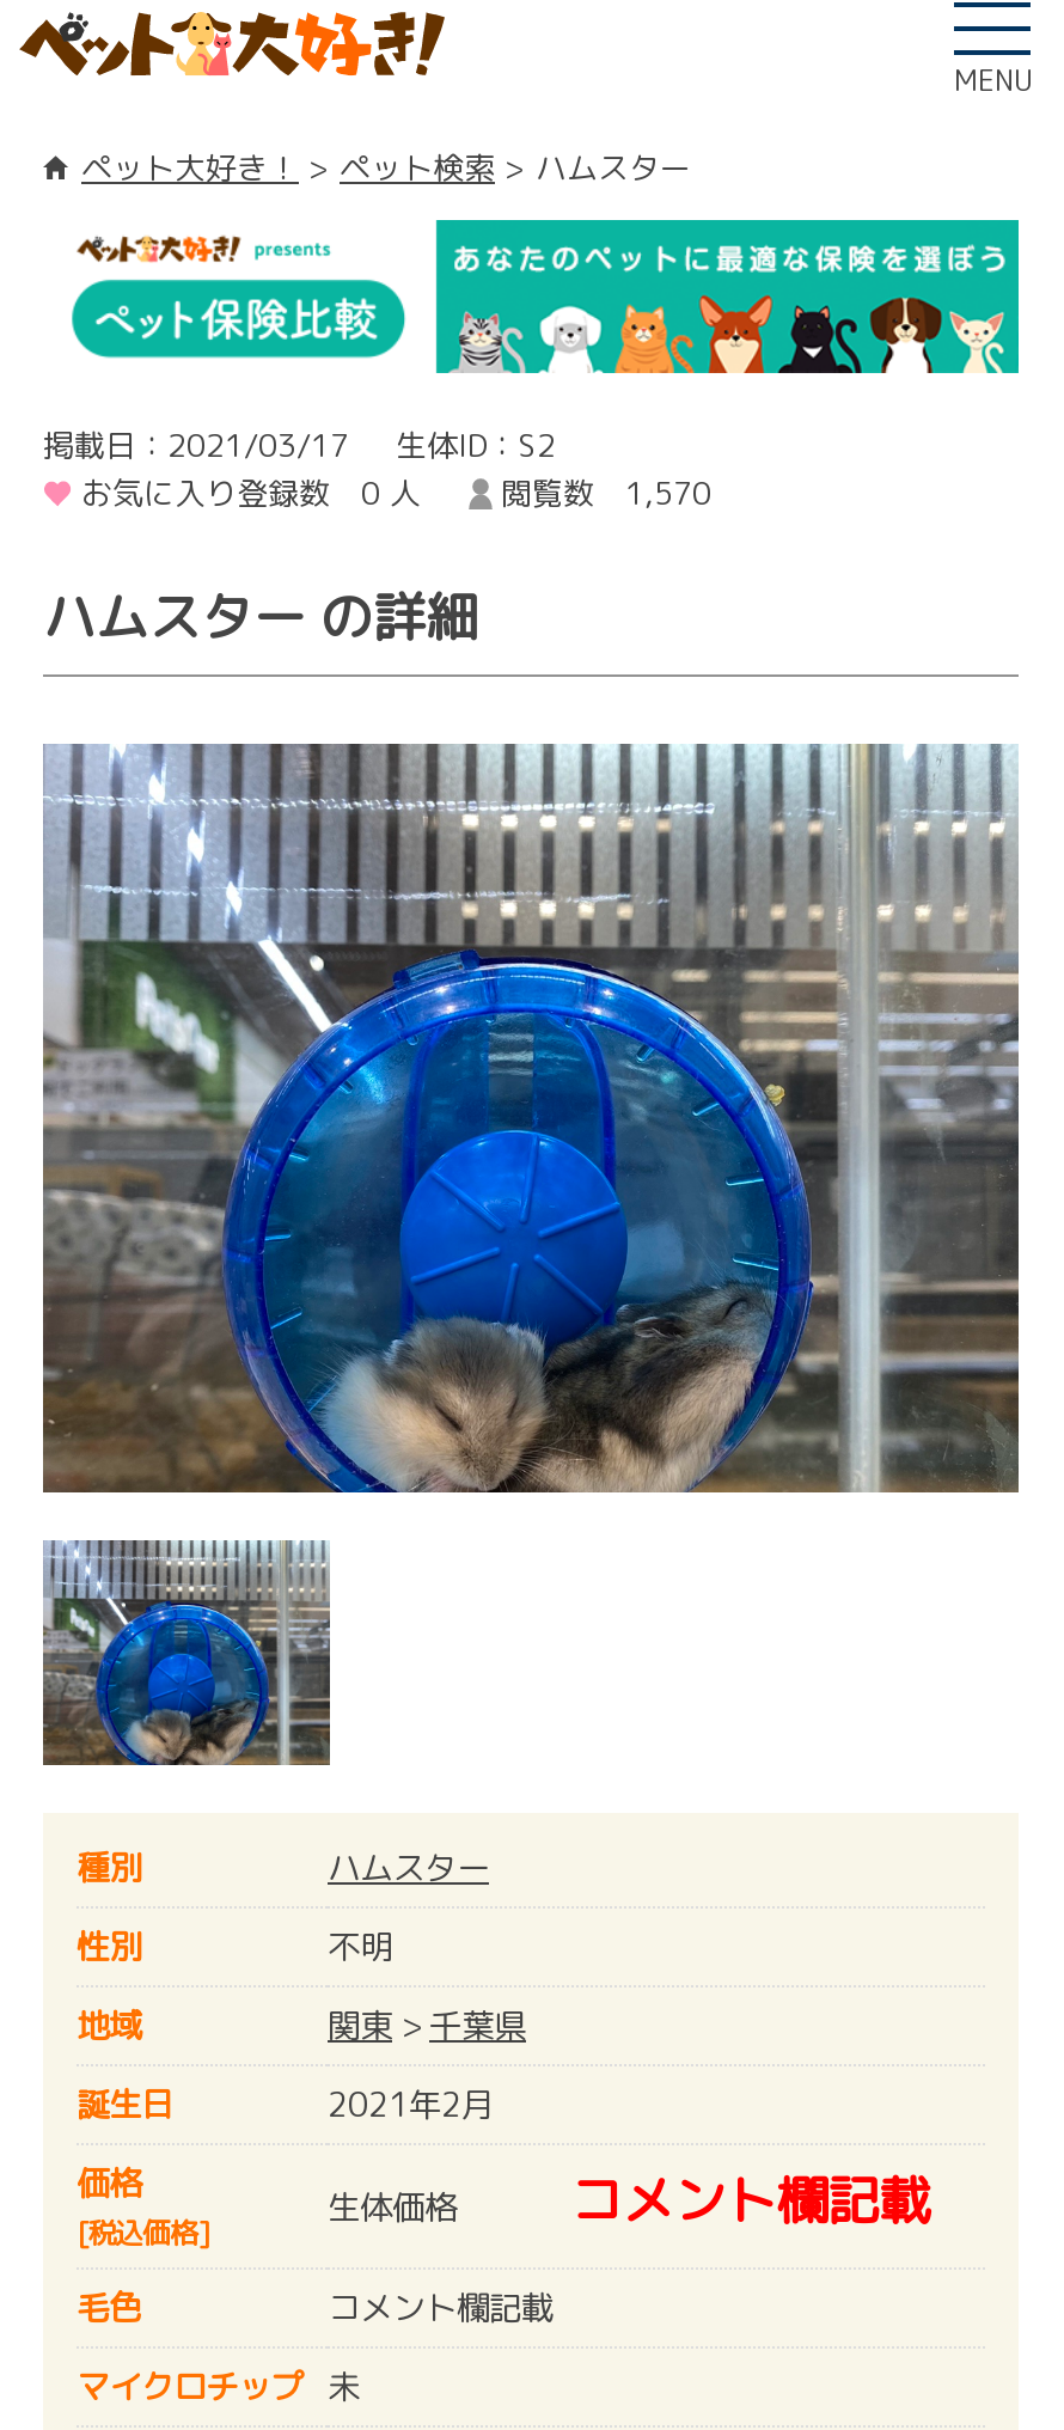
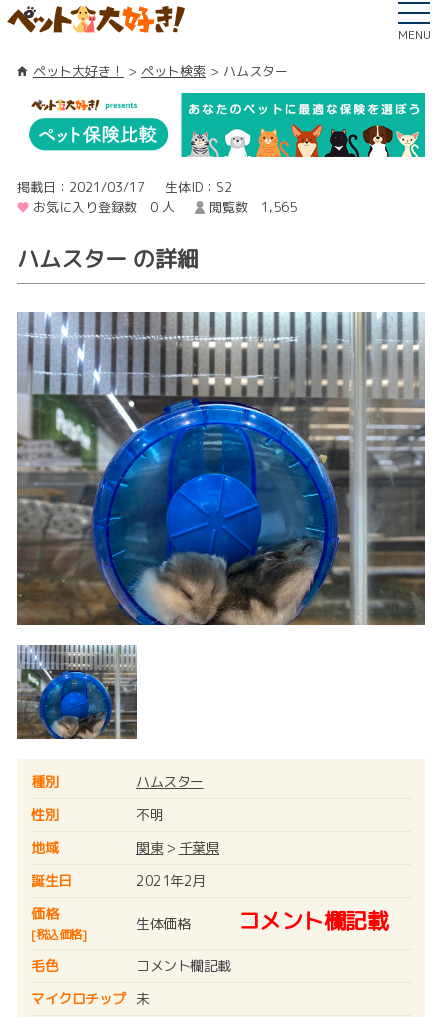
[81,471,711,514] お気に入り登録数 0 人 閲覧数 1,570 -> [33,198,296,216] お気に入り登録数 0 人 閲覧数 1,565

